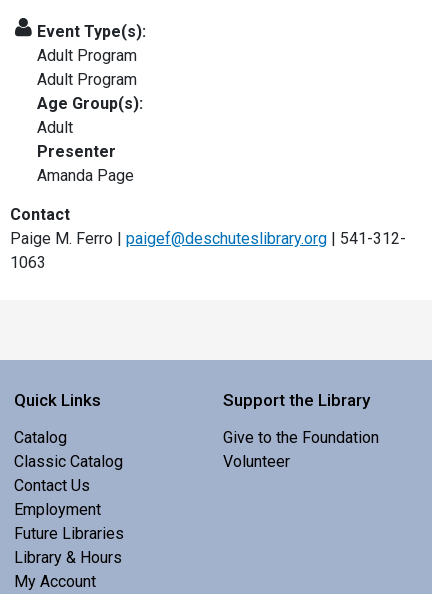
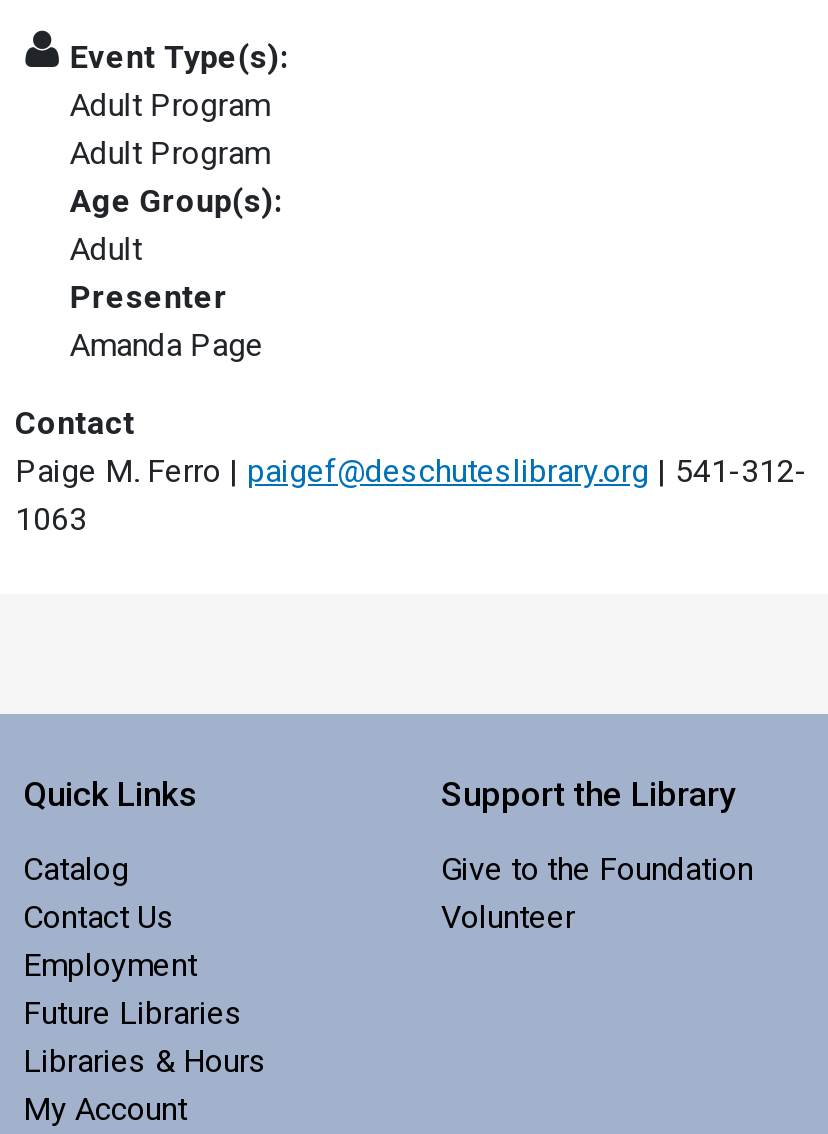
[14,452,123,471] Classic Catalog -> none
[14,548,122,567] Library & Hours -> [23,1043,267,1081] Libraries & Hours

